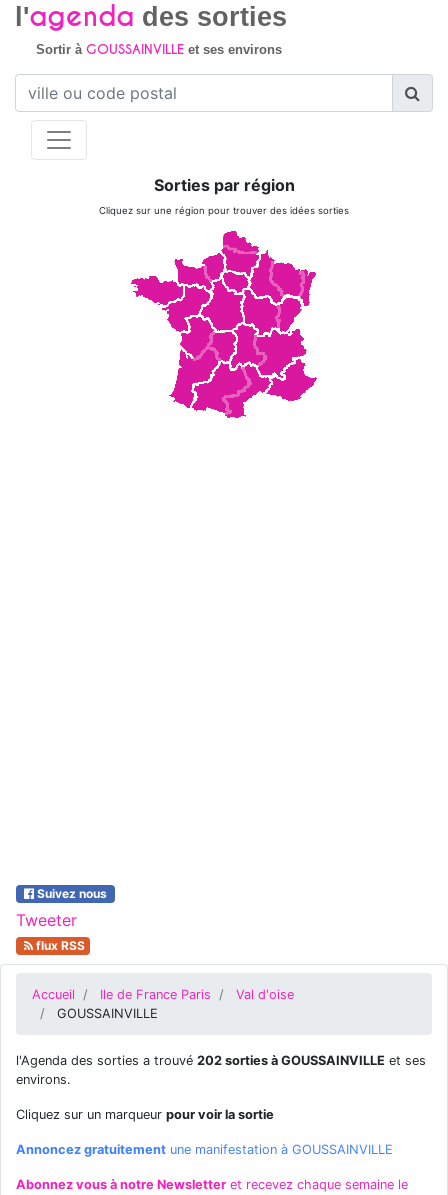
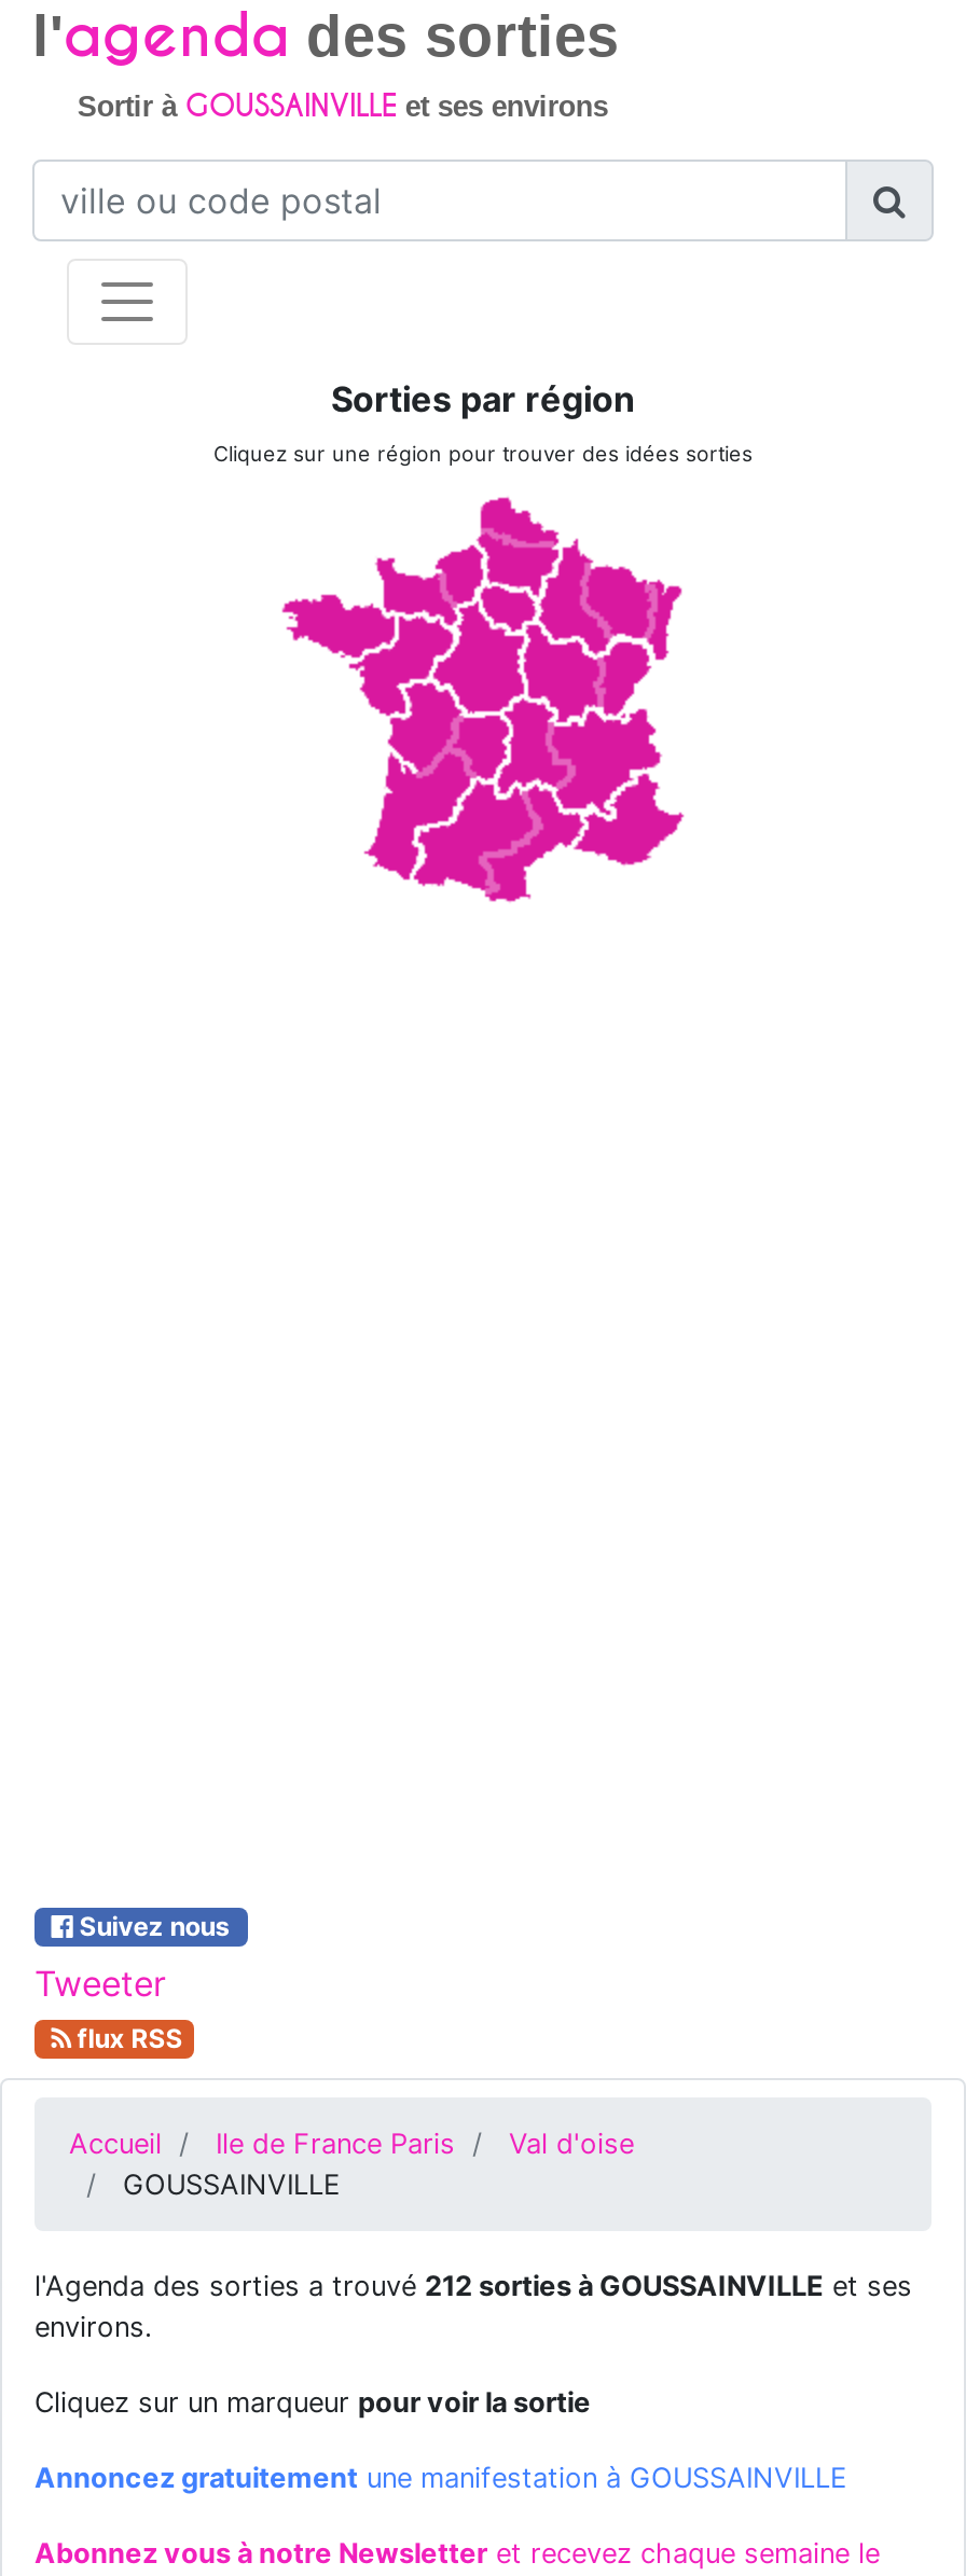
[16,1053,426,1068] l'Agenda des sorties a trouvé 202 sorties à GOUSSAINVILLE et ses -> [34,2270,912,2302] l'Agenda des sorties a trouvé 212 sorties à GOUSSAINVILLE et ses

